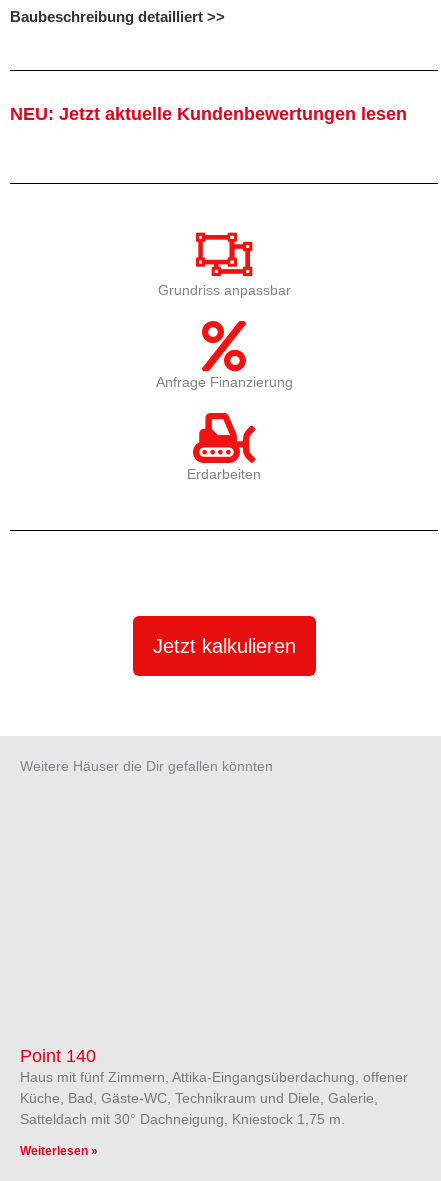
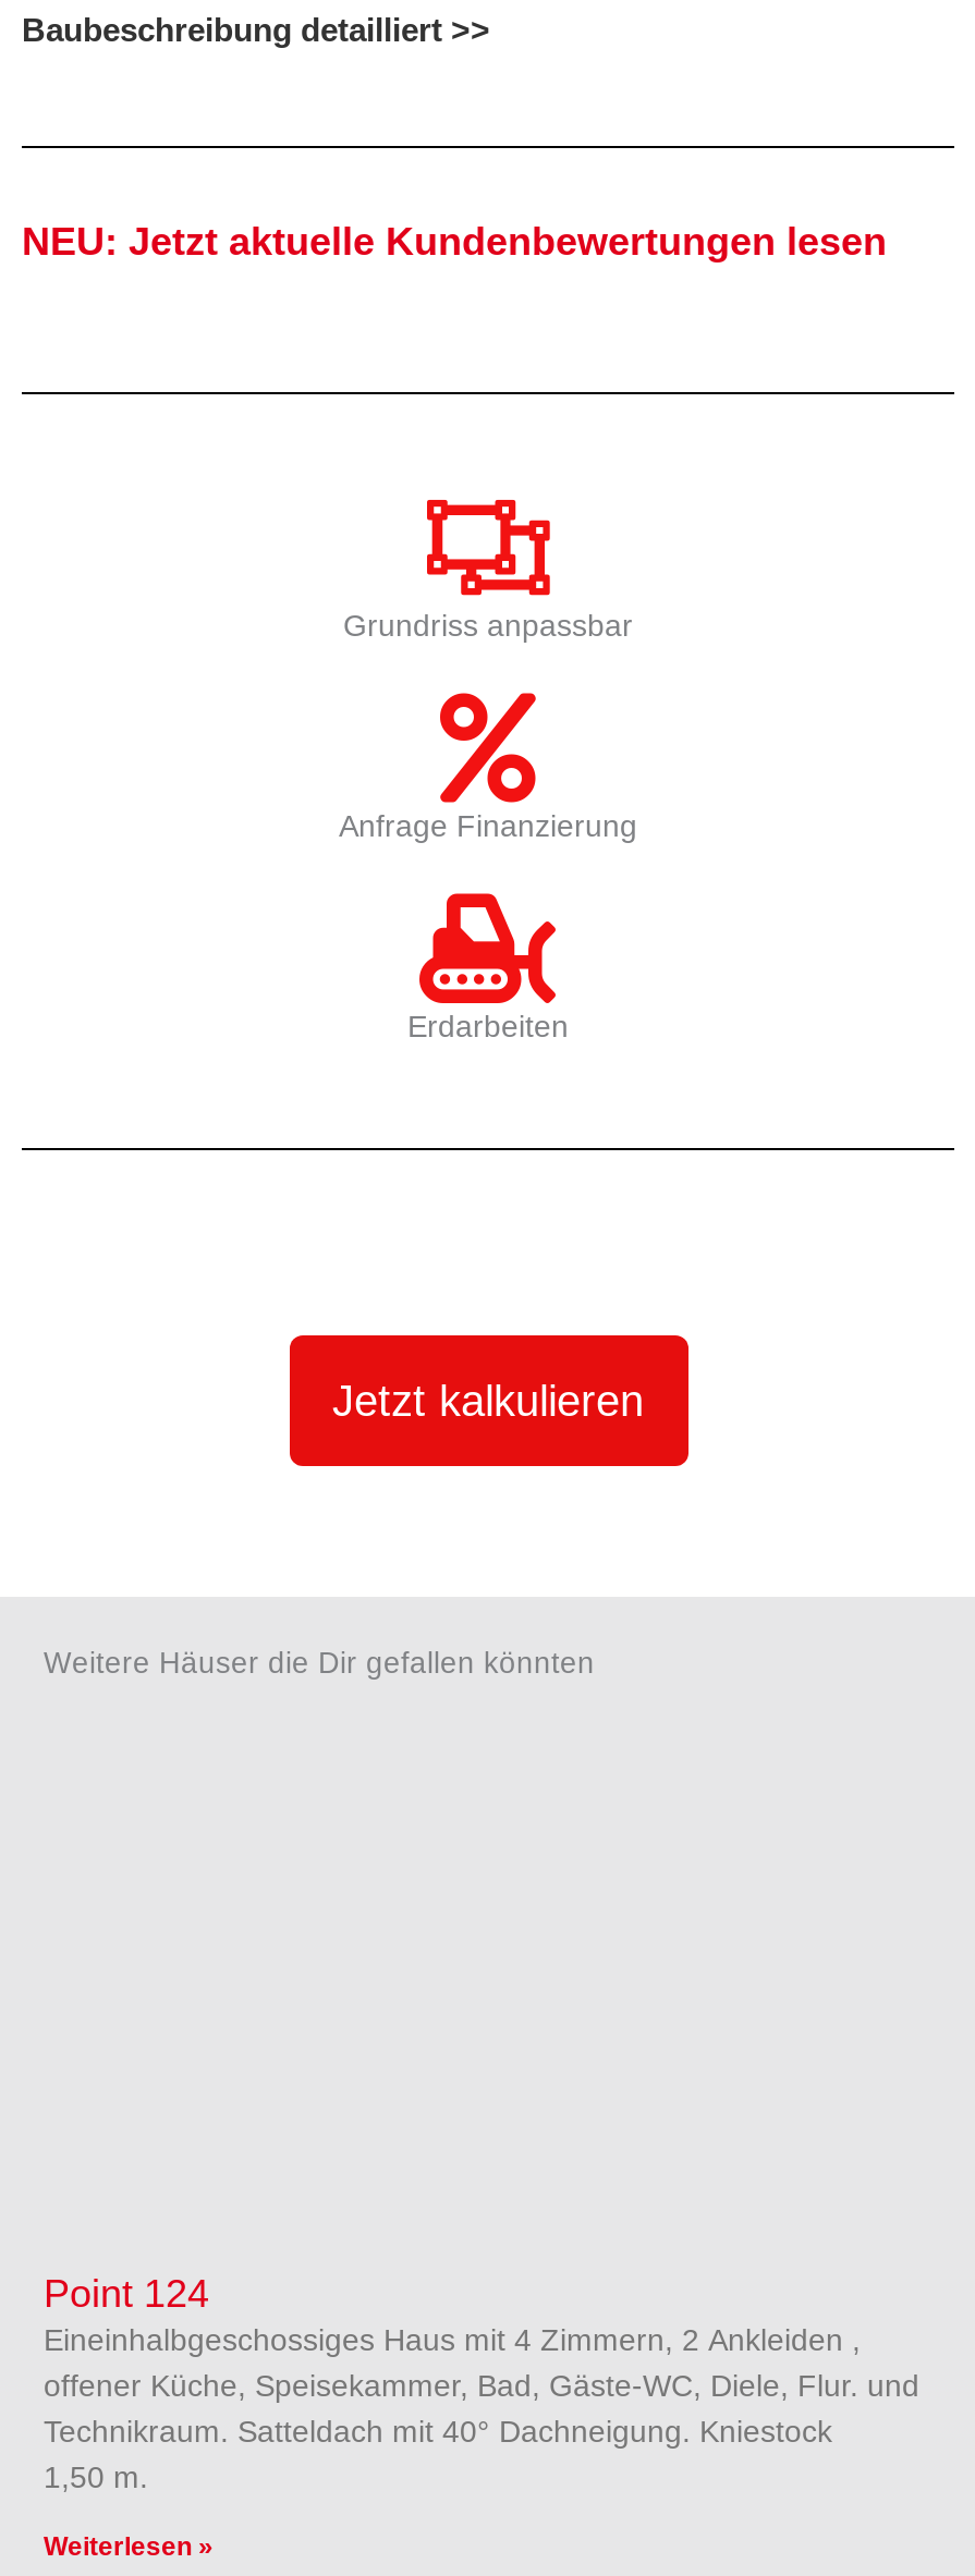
[20,1046,408,1127] Point 140 | Haus mit fünf Zimmern, Attika-Eingangsüberdachung, offener | Küche, Bad, Gäste-WC, Technikraum und Diele, Galerie, | Satteldach mit 30° Dachneigung, Kniestock 1,75 m. -> [44,2273,919,2495] Point 124 | Eineinhalbgeschossiges Haus mit 4 Zimmern, 2 Ankleiden , | offener Küche, Speisekammer, Bad, Gäste-WC, Diele, Flur. und | Technikraum. Satteldach mit 40° Dachneigung. Kniestock | 1,50 m.

